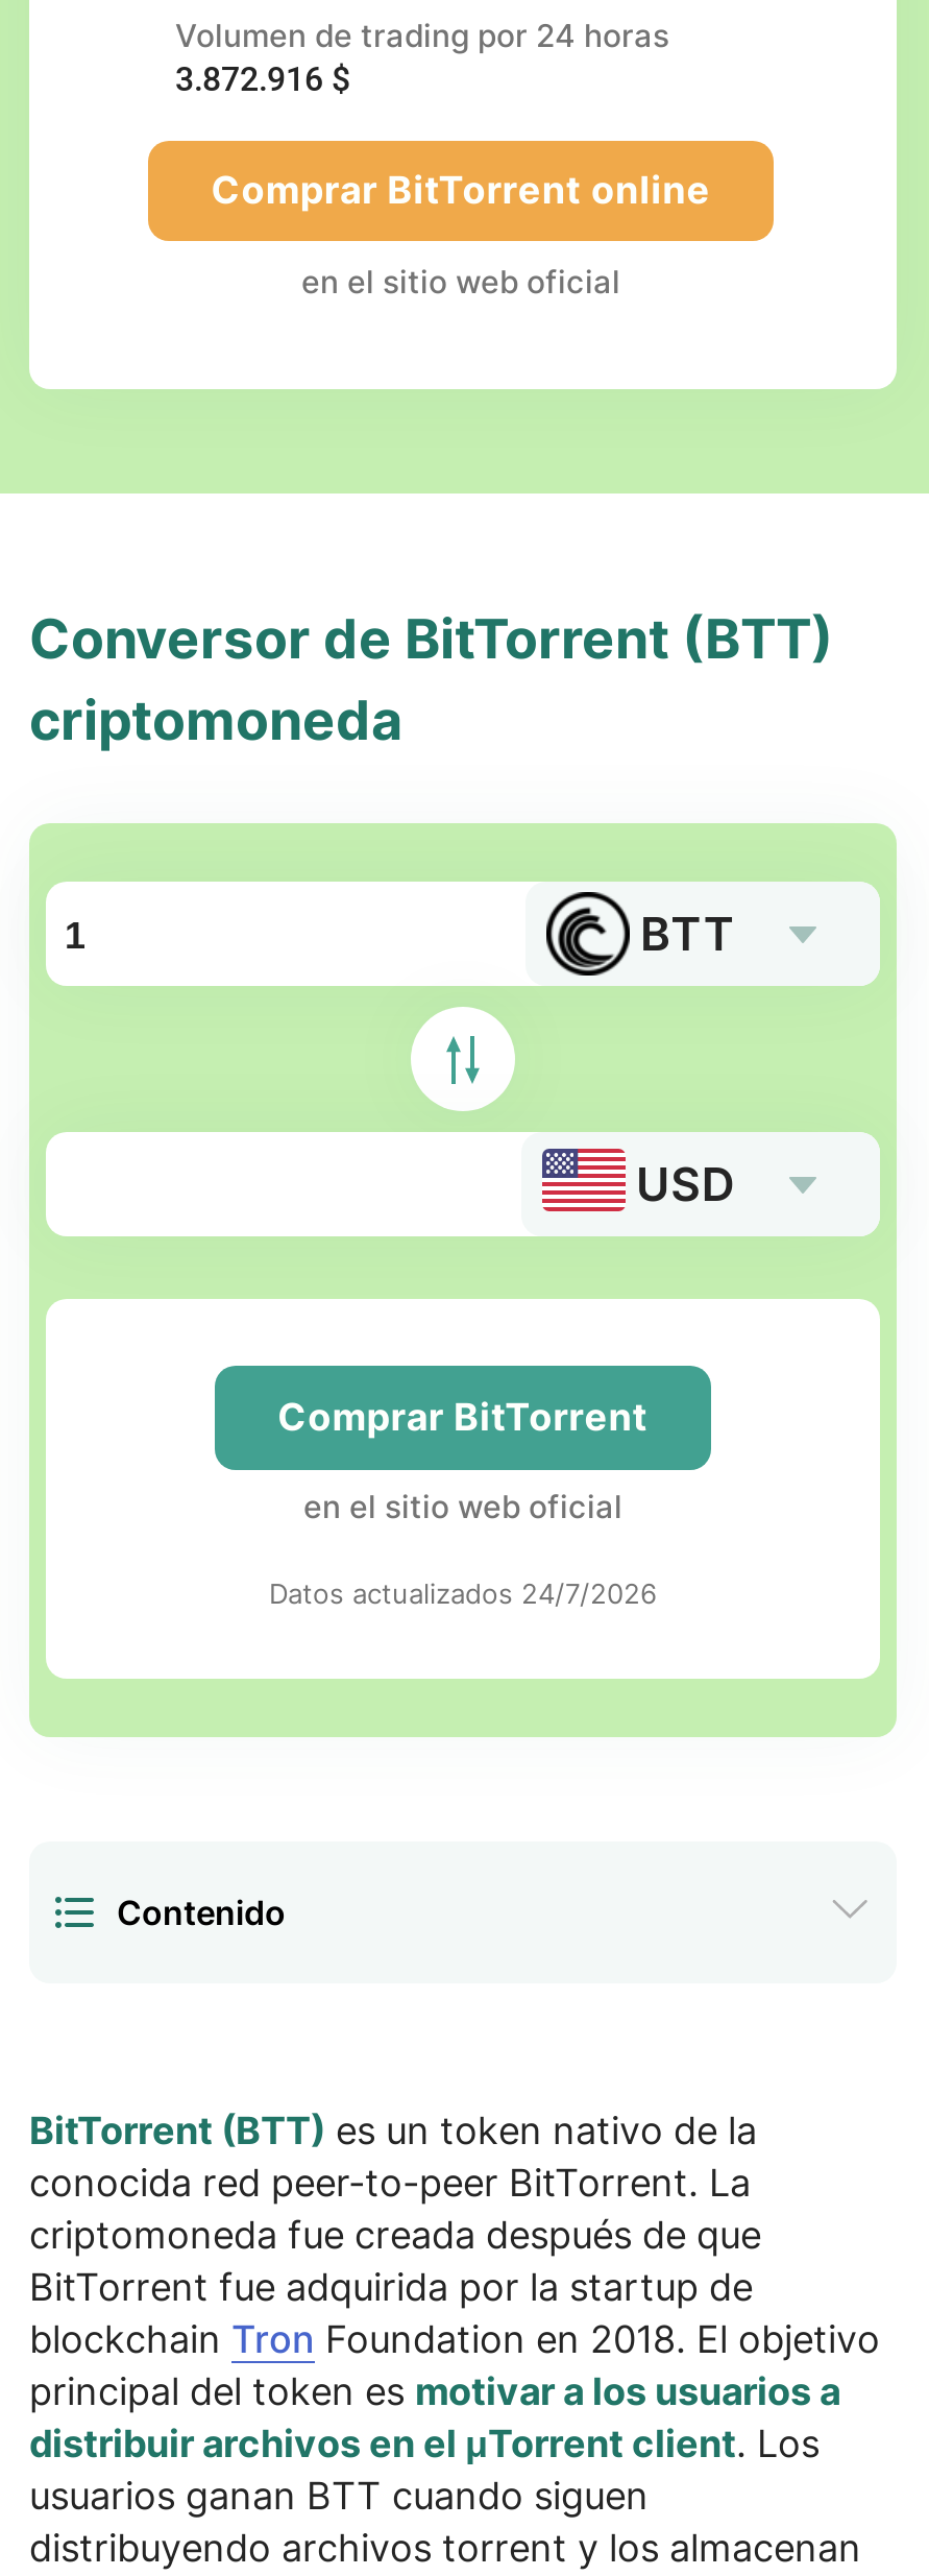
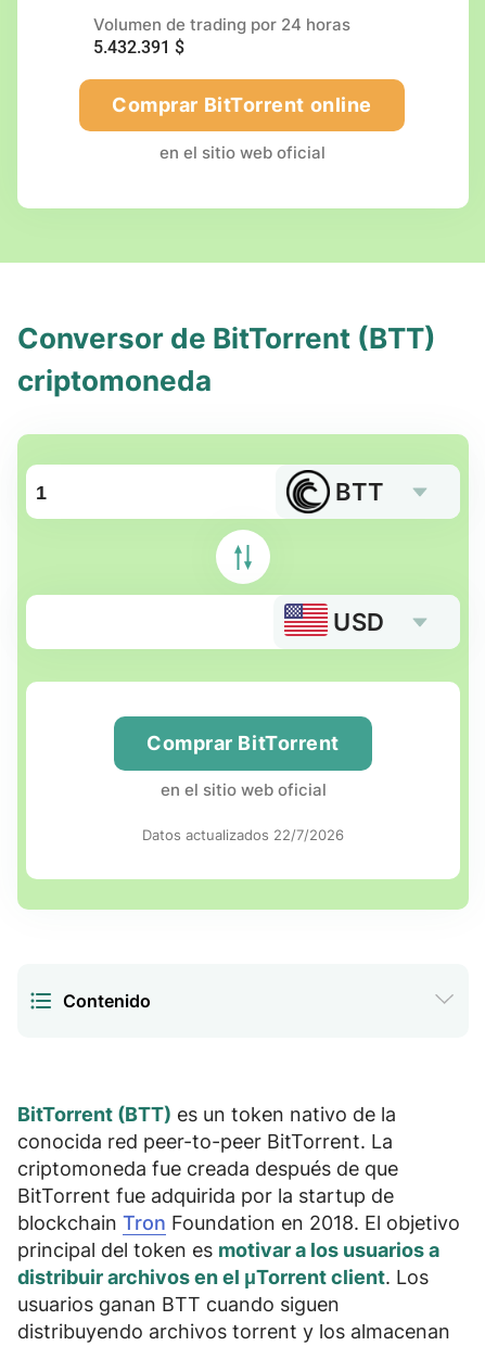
[175,60,350,99] 3.872.916 $ -> [93,37,184,58] 5.432.391 $
[269,1577,657,1610] Datos actualizados 24/7/2026 -> [142,826,344,844] Datos actualizados 22/7/2026

